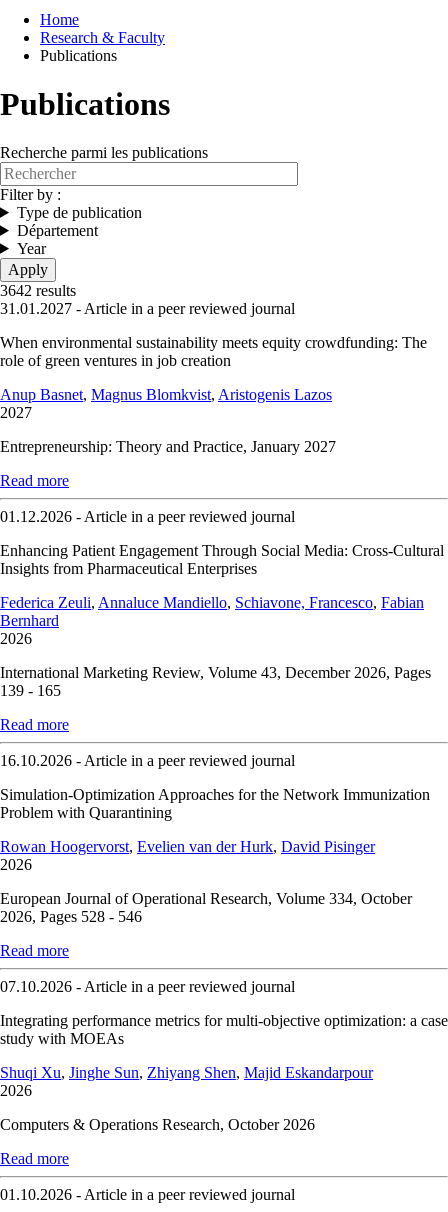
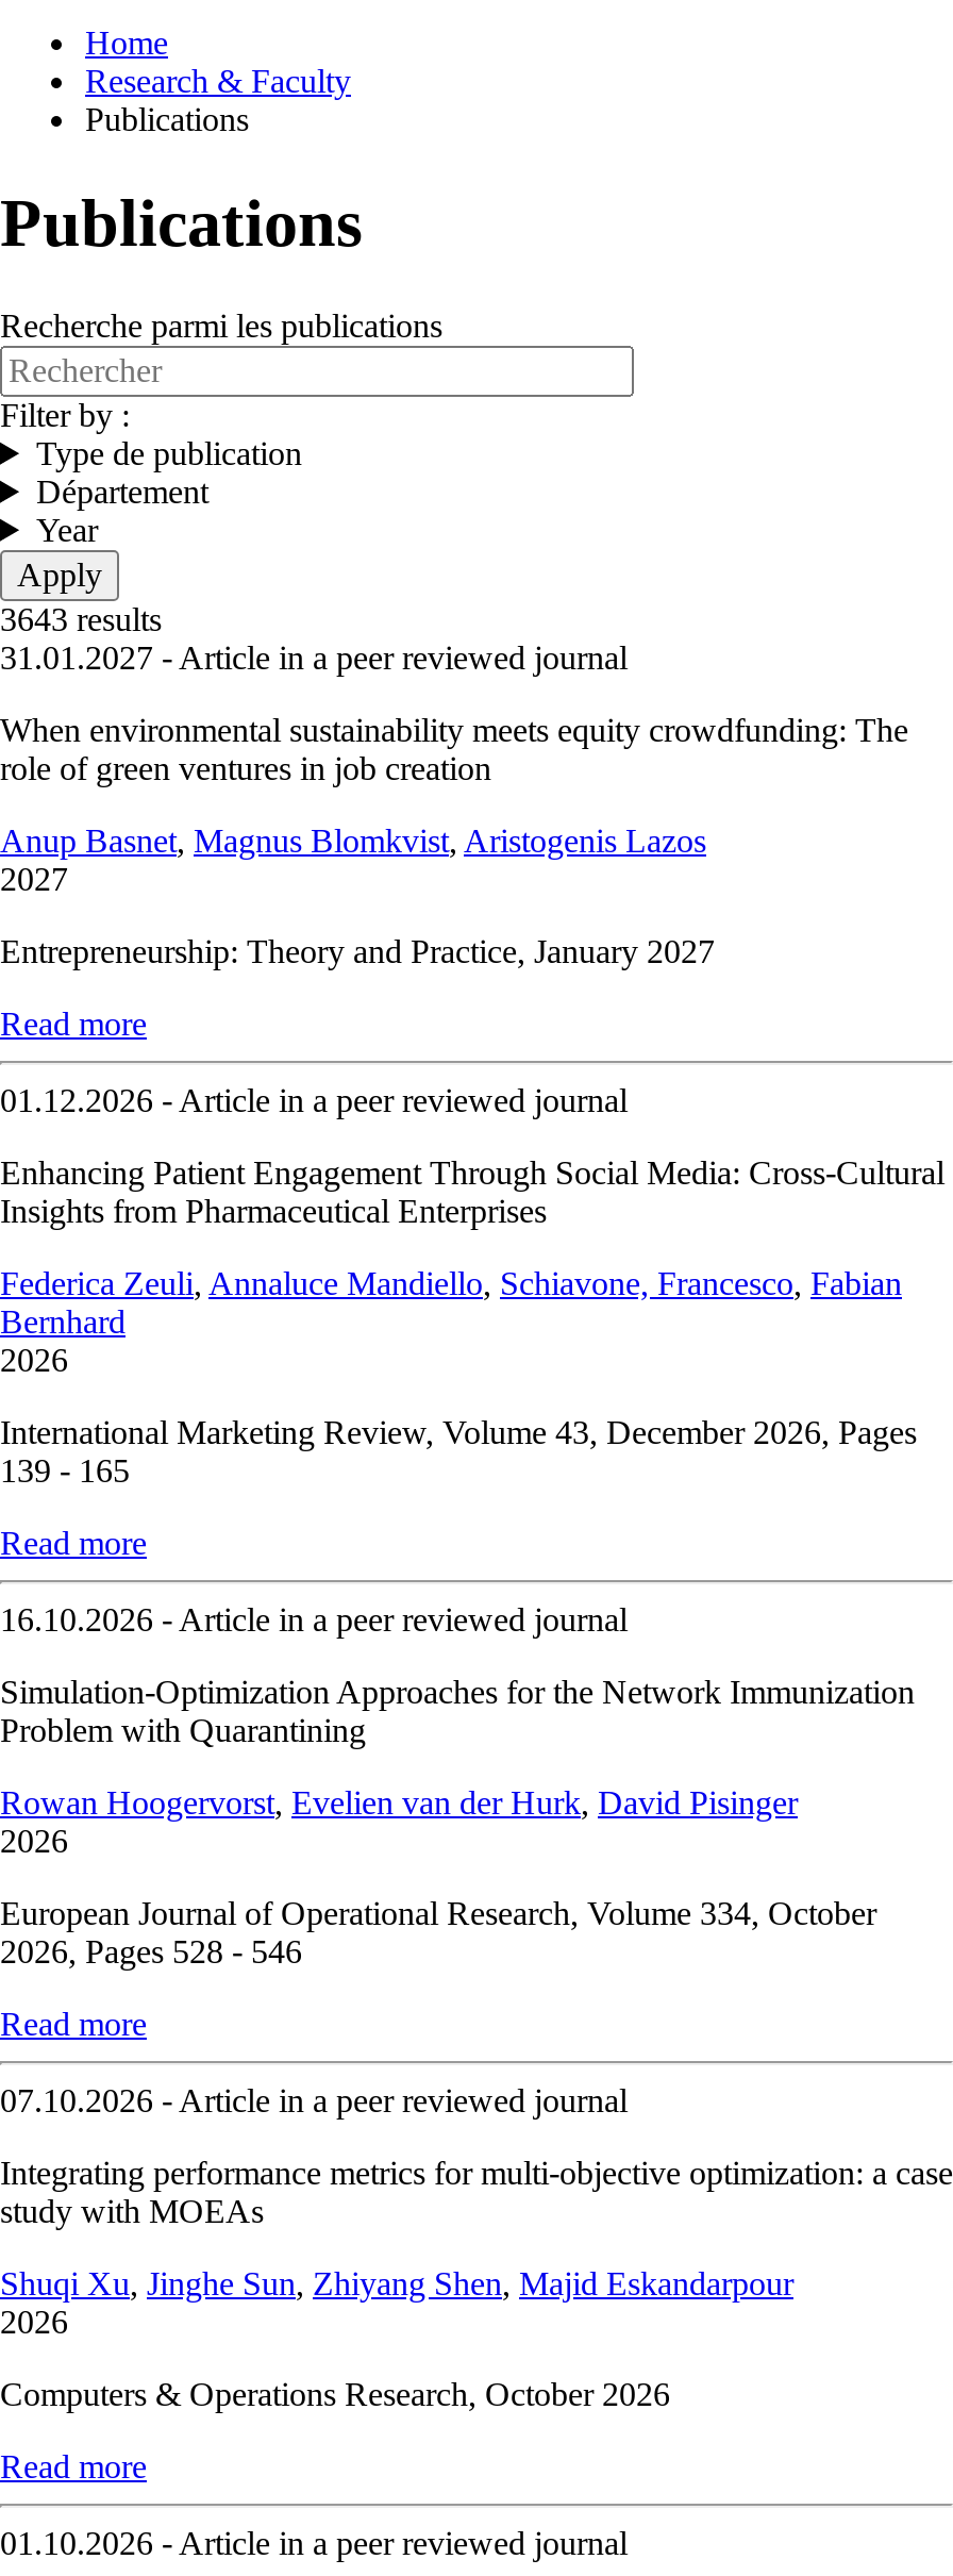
[0,282,76,299] 3642 results -> [0,601,162,637] 3643 results

